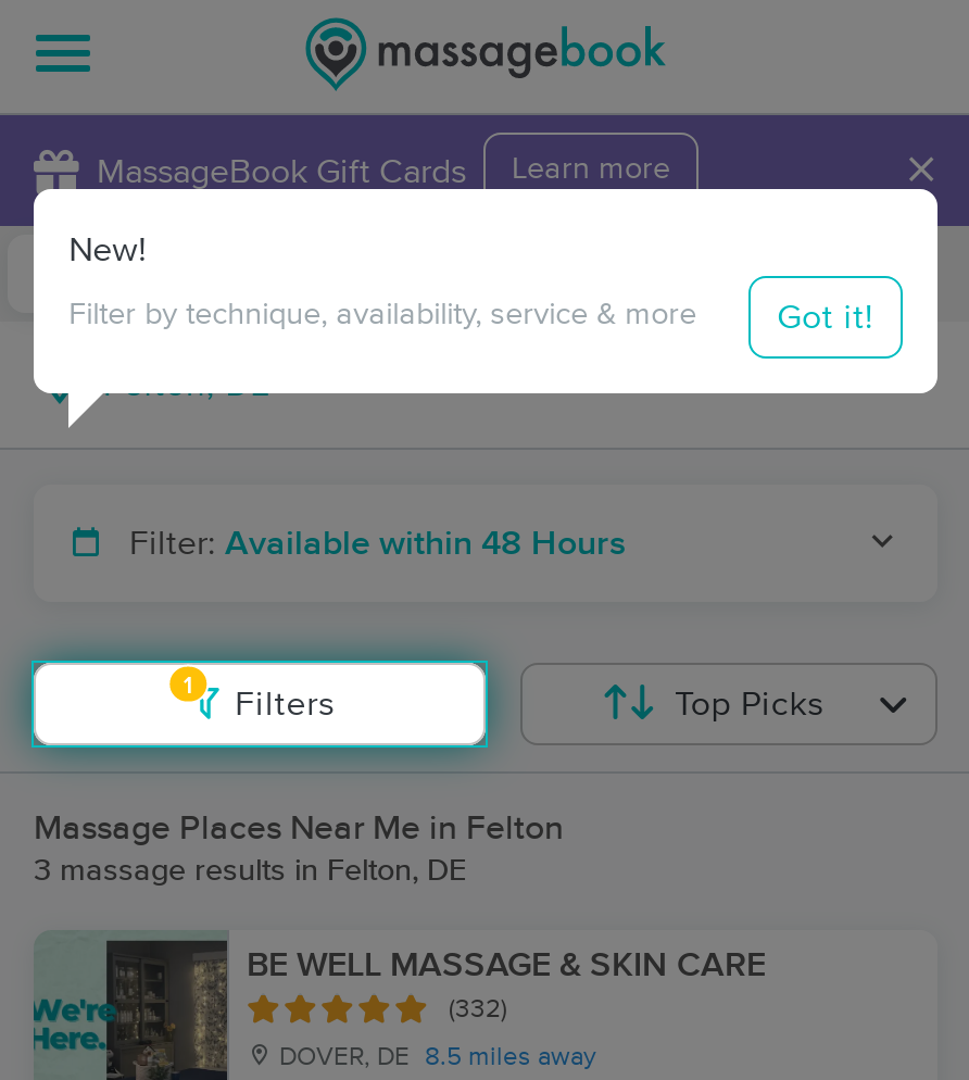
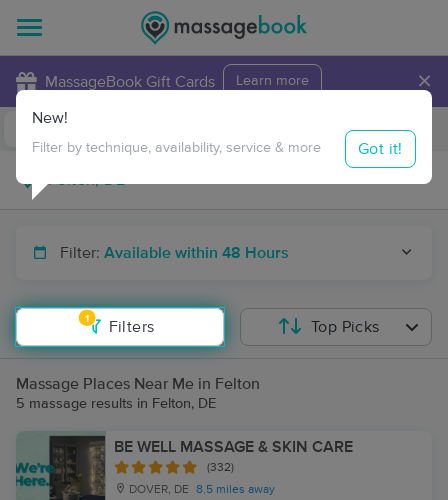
[34,856,466,887] 3 massage results in Felton, DE -> [16,397,216,411] 5 massage results in Felton, DE

